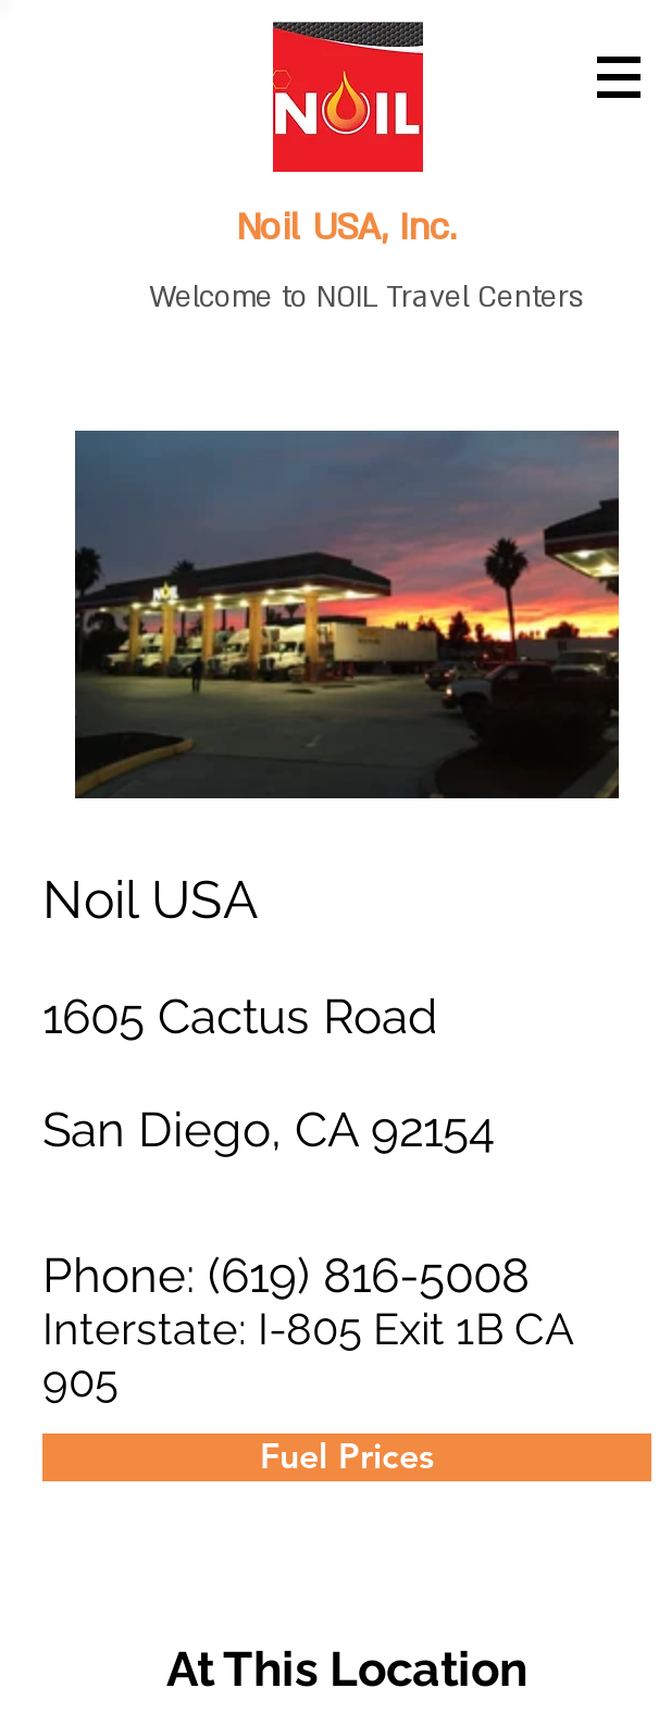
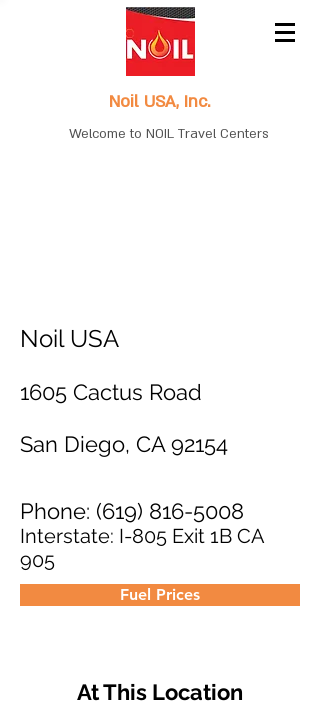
[73,429,621,800] [image] -> none

